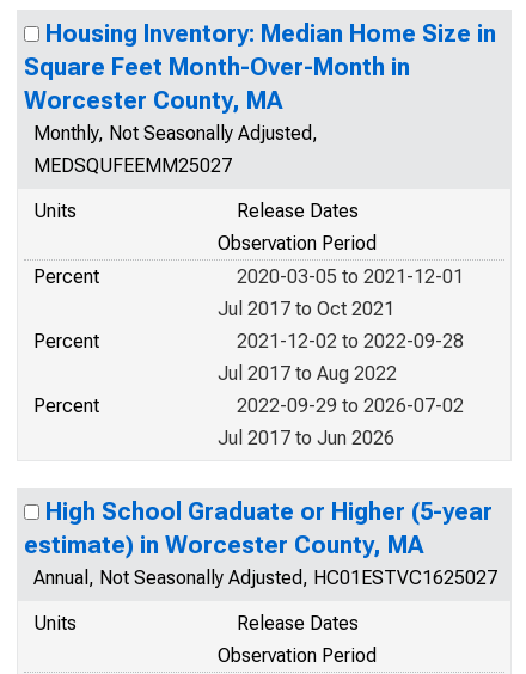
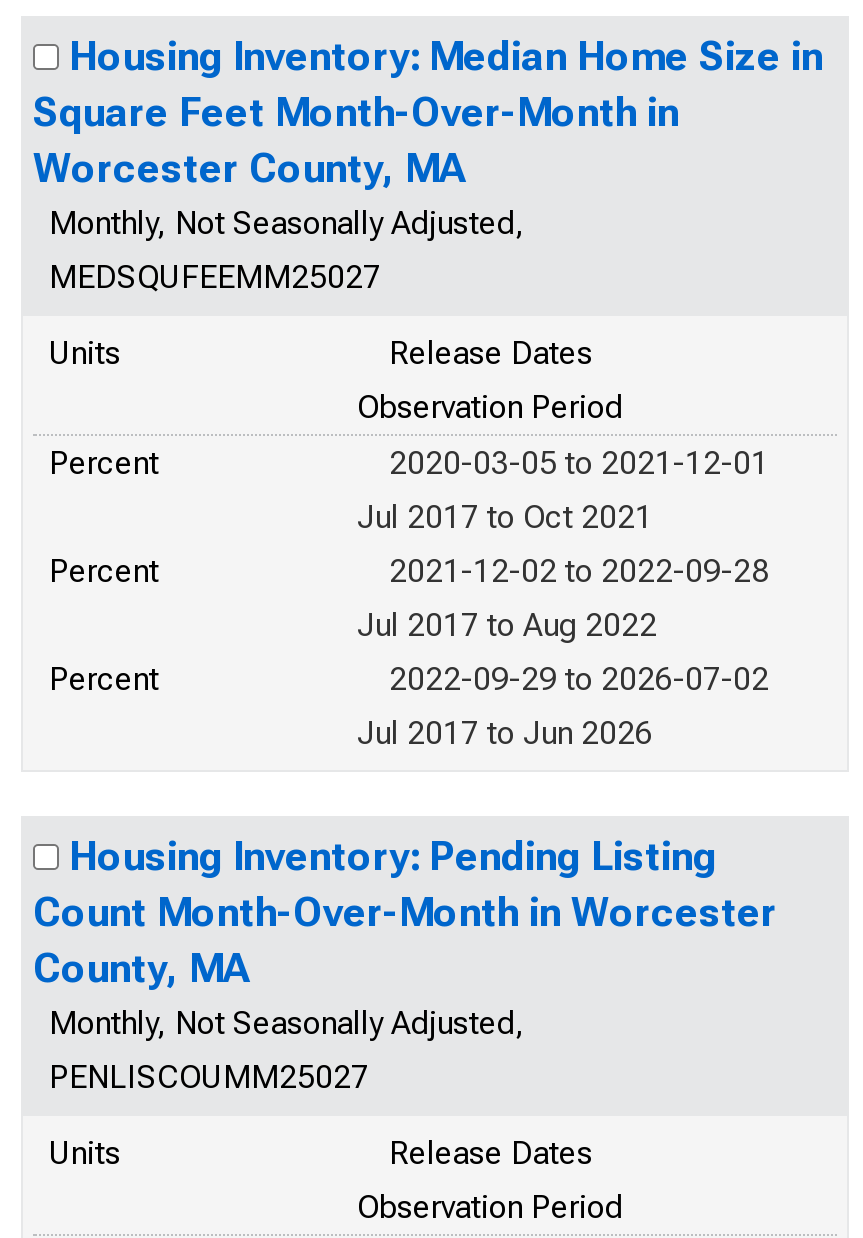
[24,497,497,589] High School Graduate or Higher (5-year | estimate) in Worcester County, MA | Annual, Not Seasonally Adjusted, HC01ESTVC1625027 -> [33,832,777,1096] Housing Inventory: Pending Listing | Count Month-Over-Month in Worcester | County, MA | Monthly, Not Seasonally Adjusted, | PENLISCOUMM25027

